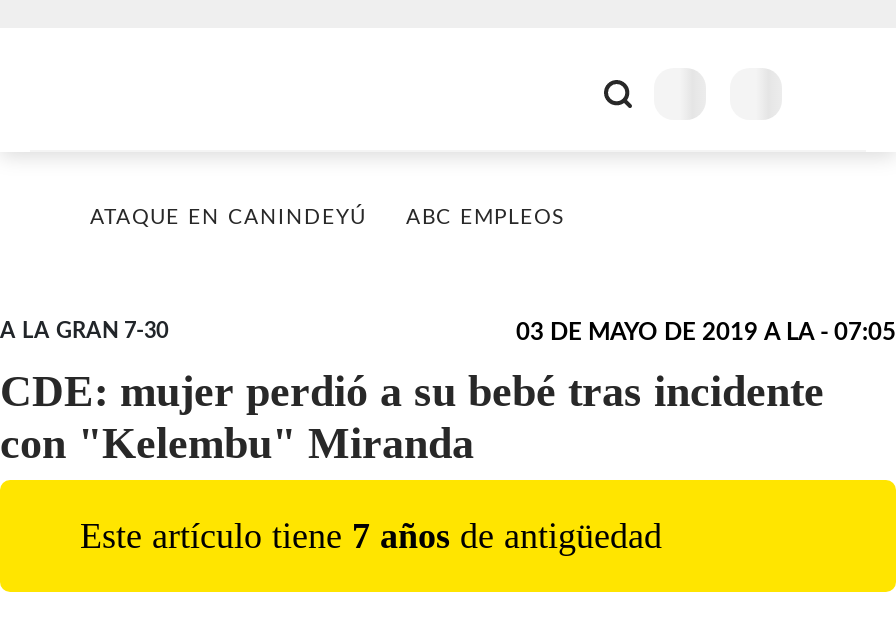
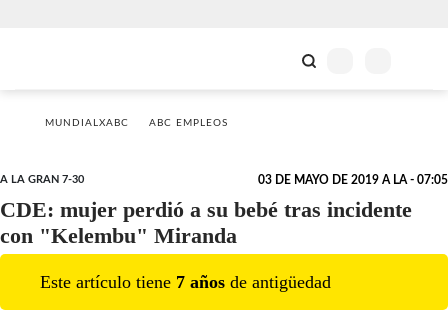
[90,208,366,228] ATAQUE EN CANINDEYÚ -> [45,118,129,128] MUNDIALXABC

